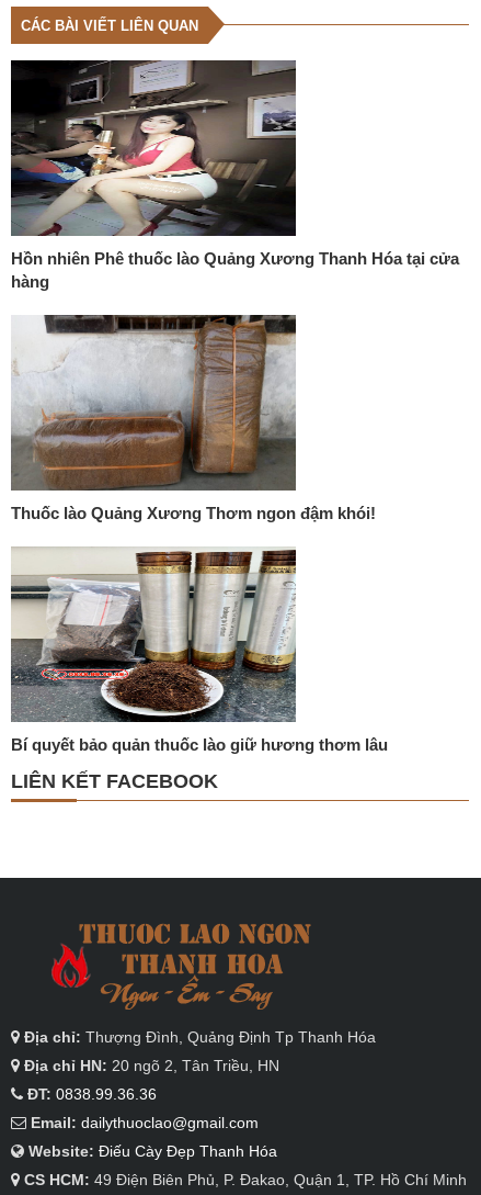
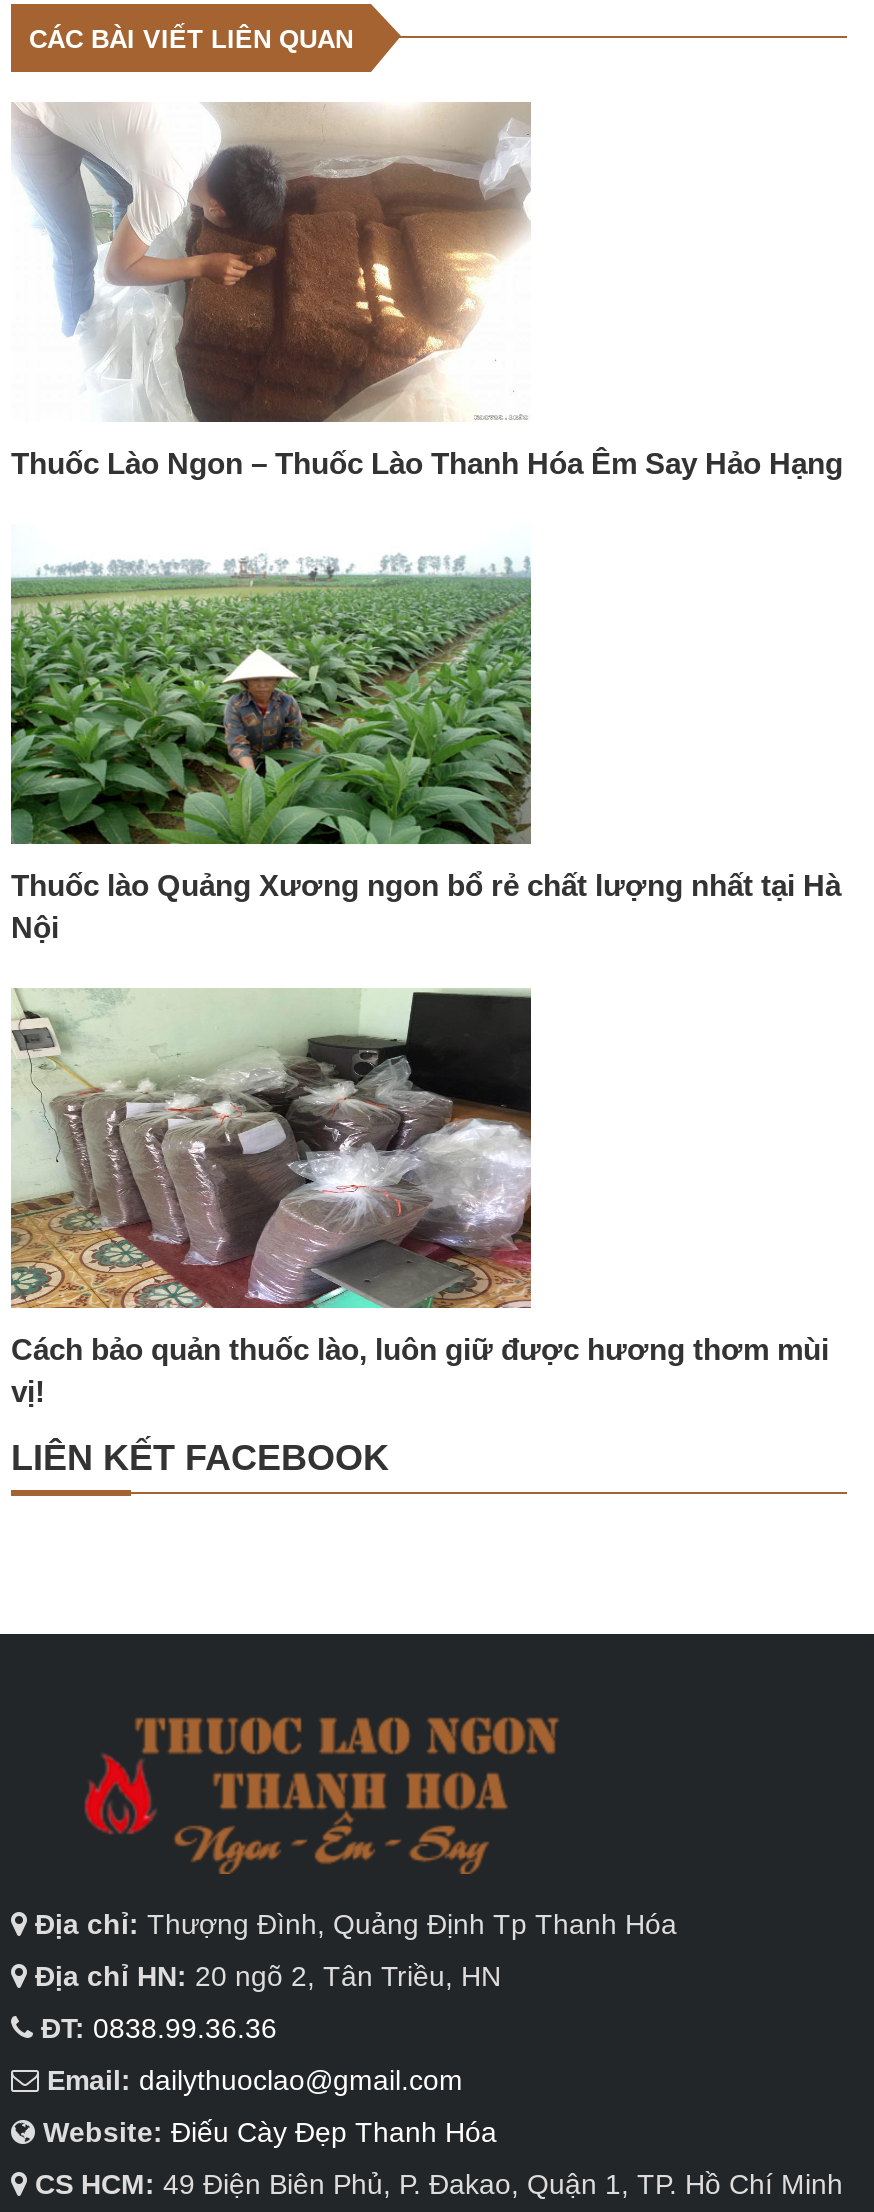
[10,59,459,291] [image] | Hồn nhiên Phê thuốc lào Quảng Xương Thanh Hóa tại cửa | hàng -> [11,102,843,480] [image] | Thuốc Lào Ngon – Thuốc Lào Thanh Hóa Êm Say Hảo Hạng
[11,309,296,450] [image] -> [9,554,533,854] [image]
[11,504,376,522] Thuốc lào Quảng Xương Thơm ngon đậm khói! -> [11,868,841,944] Thuốc lào Quảng Xương ngon bổ rẻ chất lượng nhất tại Hà | Nội
[11,549,388,754] [image] | Bí quyết bảo quản thuốc lào giữ hương thơm lâu -> [11,1002,829,1408] [image] | Cách bảo quản thuốc lào, luôn giữ được hương thơm mùi | vị!

